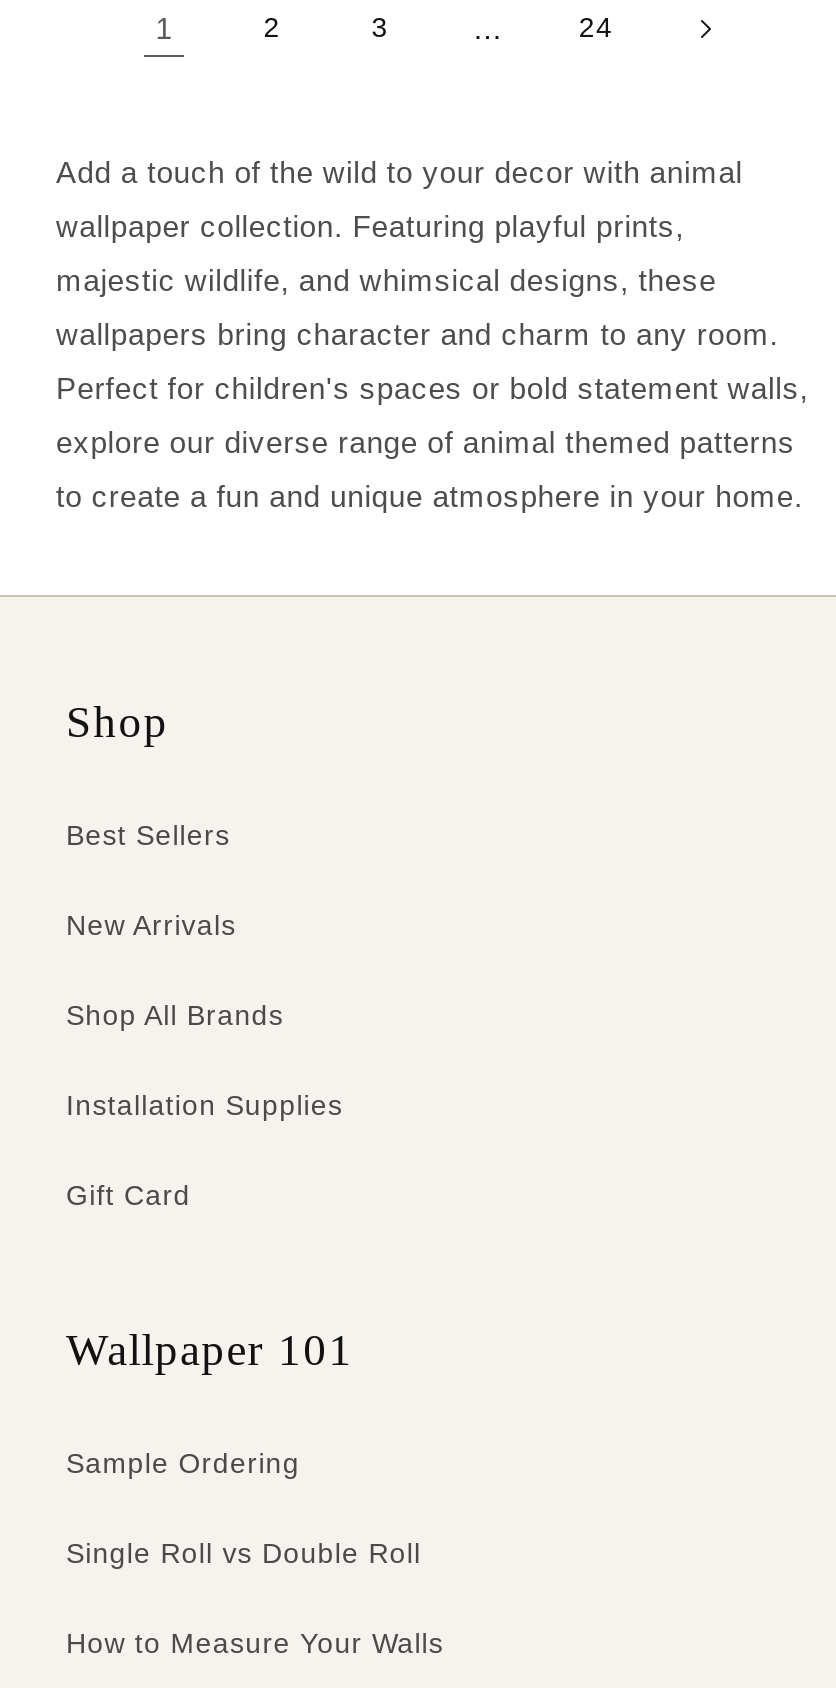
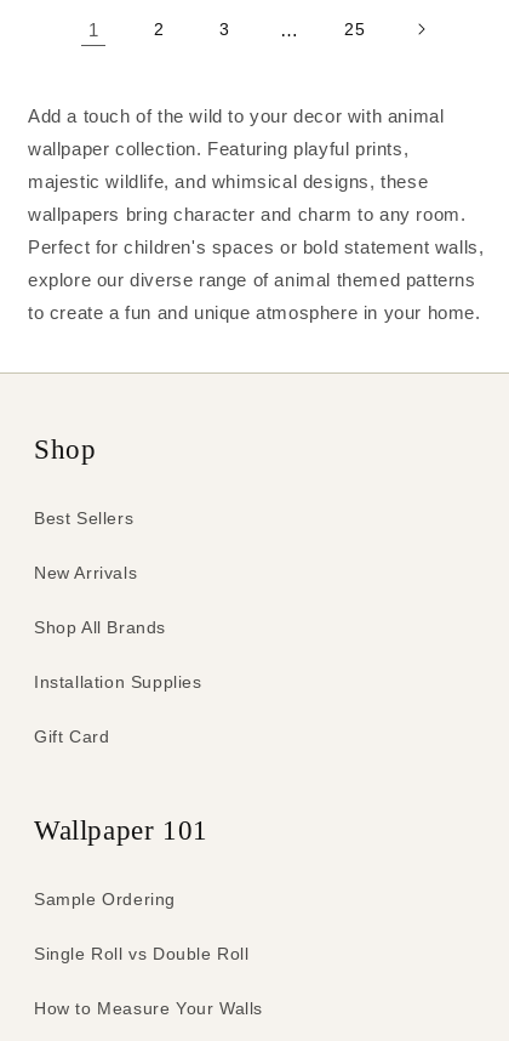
[579,12,613,44] 24 -> [345,19,366,39] 25

